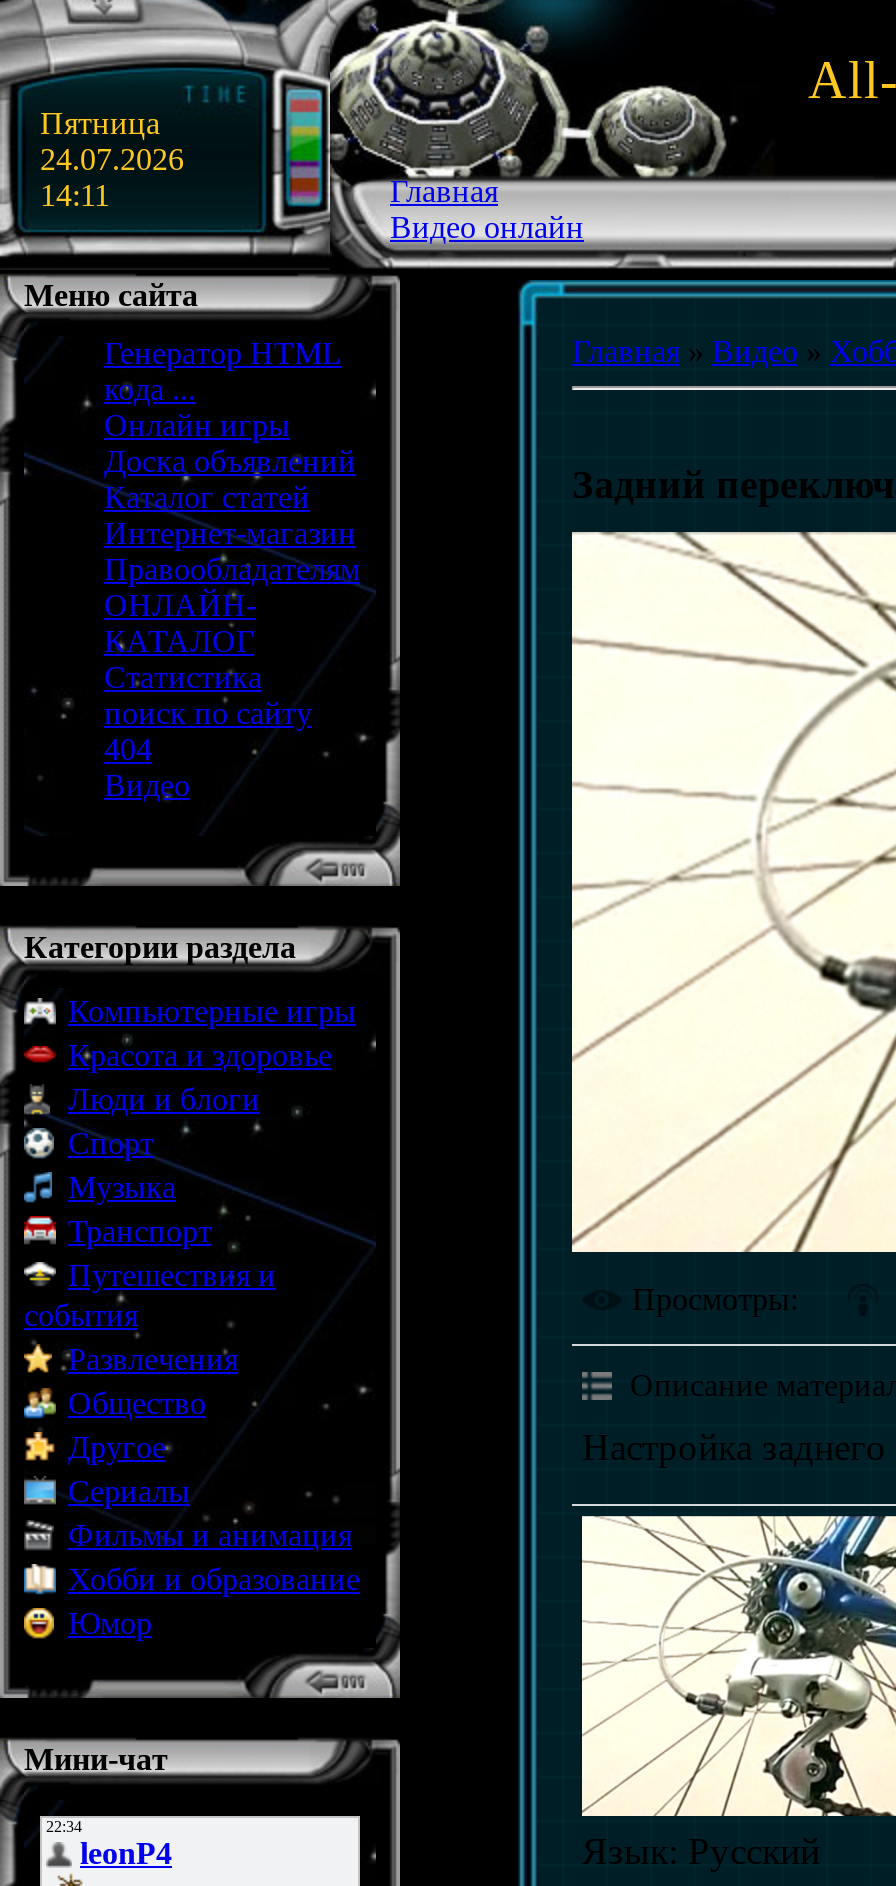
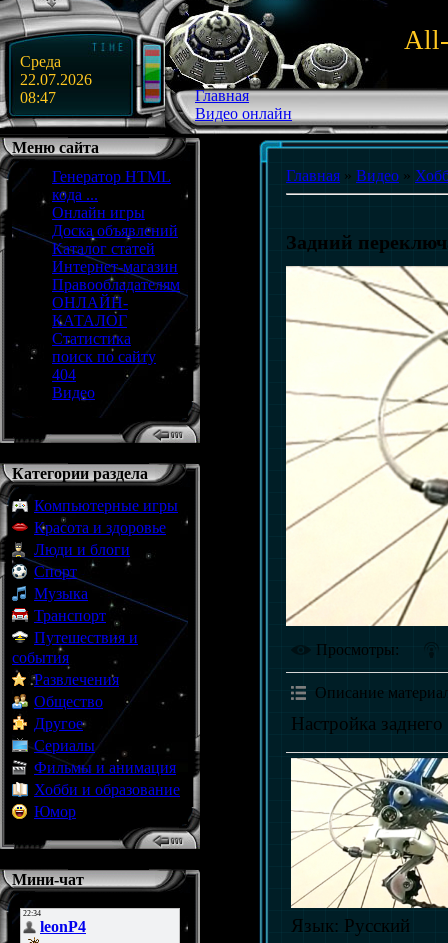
[40,106,184,212] Пятница | 24.07.2026 | 14:11 -> [20,53,92,106] Среда | 22.07.2026 | 08:47

